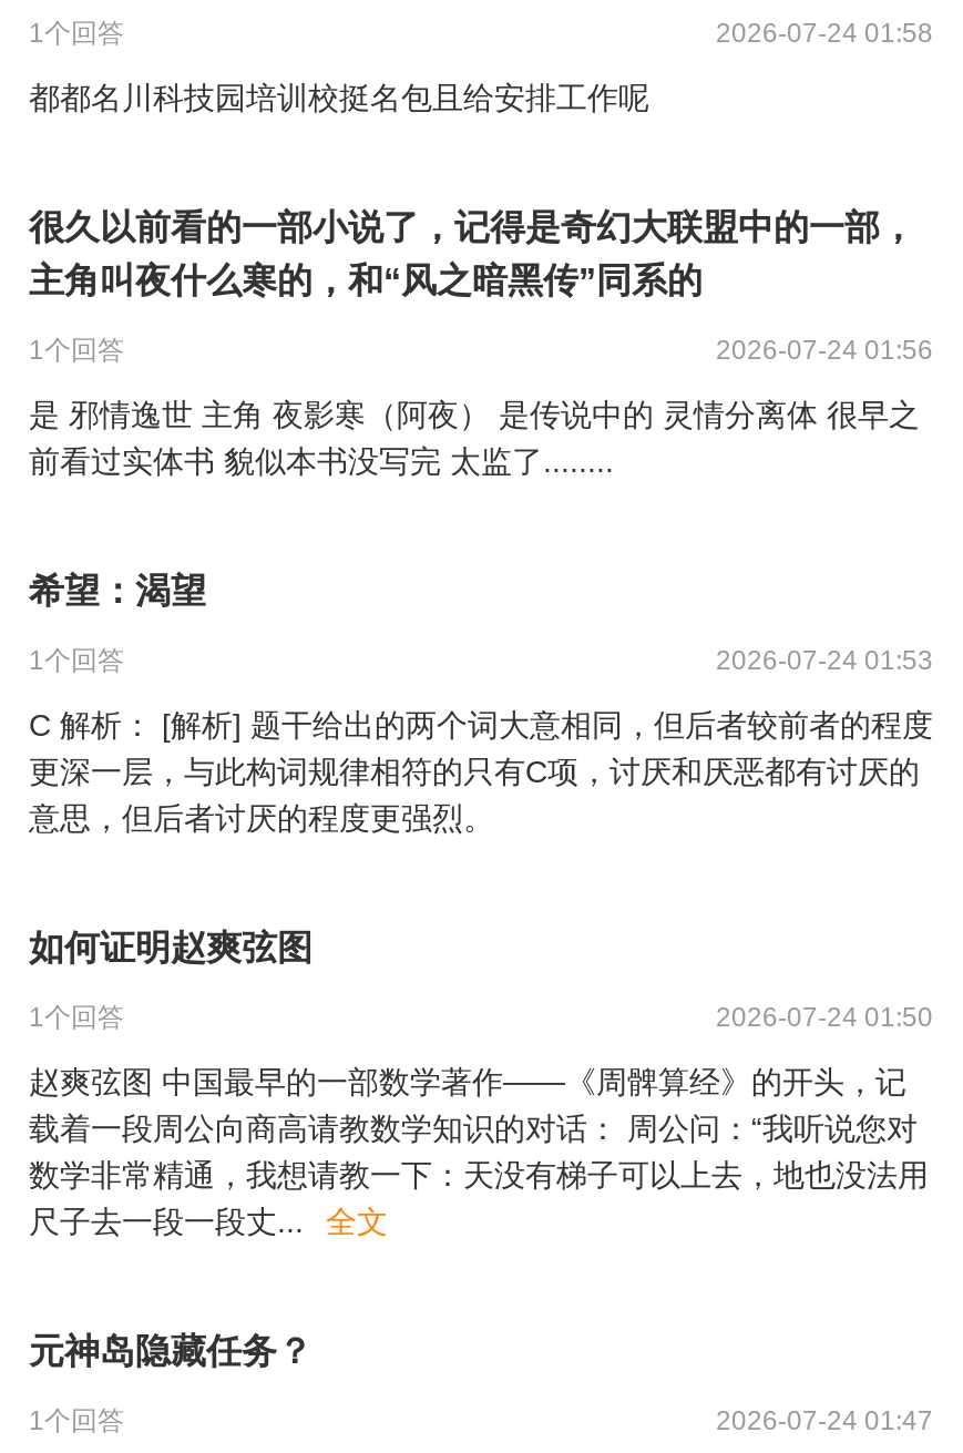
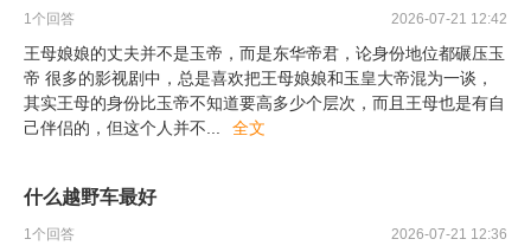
[29,18,933,1239] 2026-07-24 01:58 | 都都名川科技园培训校挺名包且给安排工作呢 | 很久以前看的一部小说了，记得是奇幻大联盟中的一部， | 主角叫夜什么寒的，和“风之暗黑传”同系的 | 1个回答 | 2026-07-24 01:56 | 是 邪情逸世 主角 夜影寒（阿夜） 是传说中的 灵情分离体 很早之 | 前看过实体书 貌似本书没写完 太监了........ | 希望：渴望 | 1个回答 | 2026-07-24 01:53 | C 解析： [解析] 题干给出的两个词大意相同，但后者较前者的程度 | 更深一层，与此构词规律相符的只有C项，讨厌和厌恶都有讨厌的 | 意思，但后者讨厌的程度更强烈。 | 如何证明赵爽弦图 | 1个回答 | 2026-07-24 01:50 | 赵爽弦图 中国最早的一部数学著作——《周髀算经》的开头，记 | 载着一段周公向商高请教数学知识的对话： 周公问：“我听说您对 | 数学非常精通，我想请教一下：天没有梯子可以上去，地也没法用 | 尺子去一段一段丈... -> [24,11,507,137] 2026-07-21 12:42 | 王母娘娘的丈夫并不是玉帝，而是东华帝君，论身份地位都碾压玉 | 帝 很多的影视剧中，总是喜欢把王母娘娘和玉皇大帝混为一谈， | 其实王母的身份比玉帝不知道要高多少个层次，而且王母也是有自 | 己伴侣的，但这个人并不...
[29,1332,313,1370] 元神岛隐藏任务？ -> [24,187,156,207] 什么越野车最好
[716,1405,933,1436] 2026-07-24 01:47 -> [391,226,507,243] 2026-07-21 12:36

